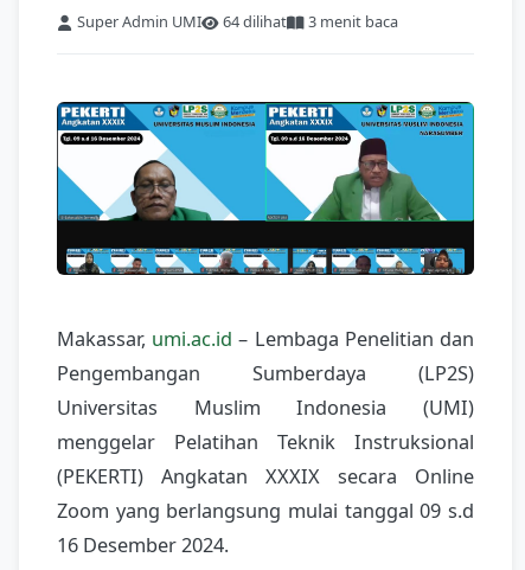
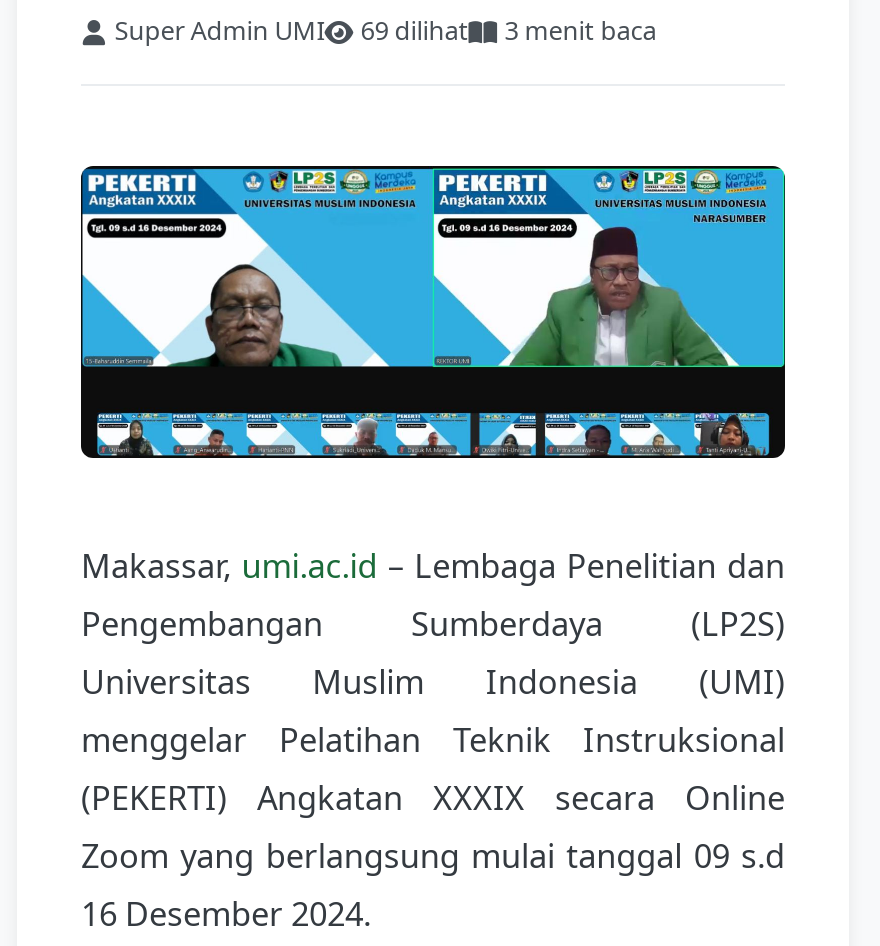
[77,10,398,32] Super Admin UMI 64 dilihat 3 menit baca -> [115,12,657,48] Super Admin UMI 69 dilihat 3 menit baca

